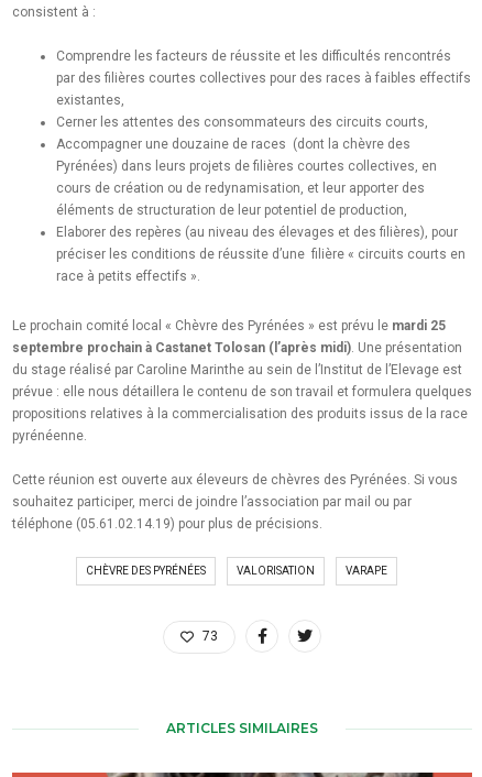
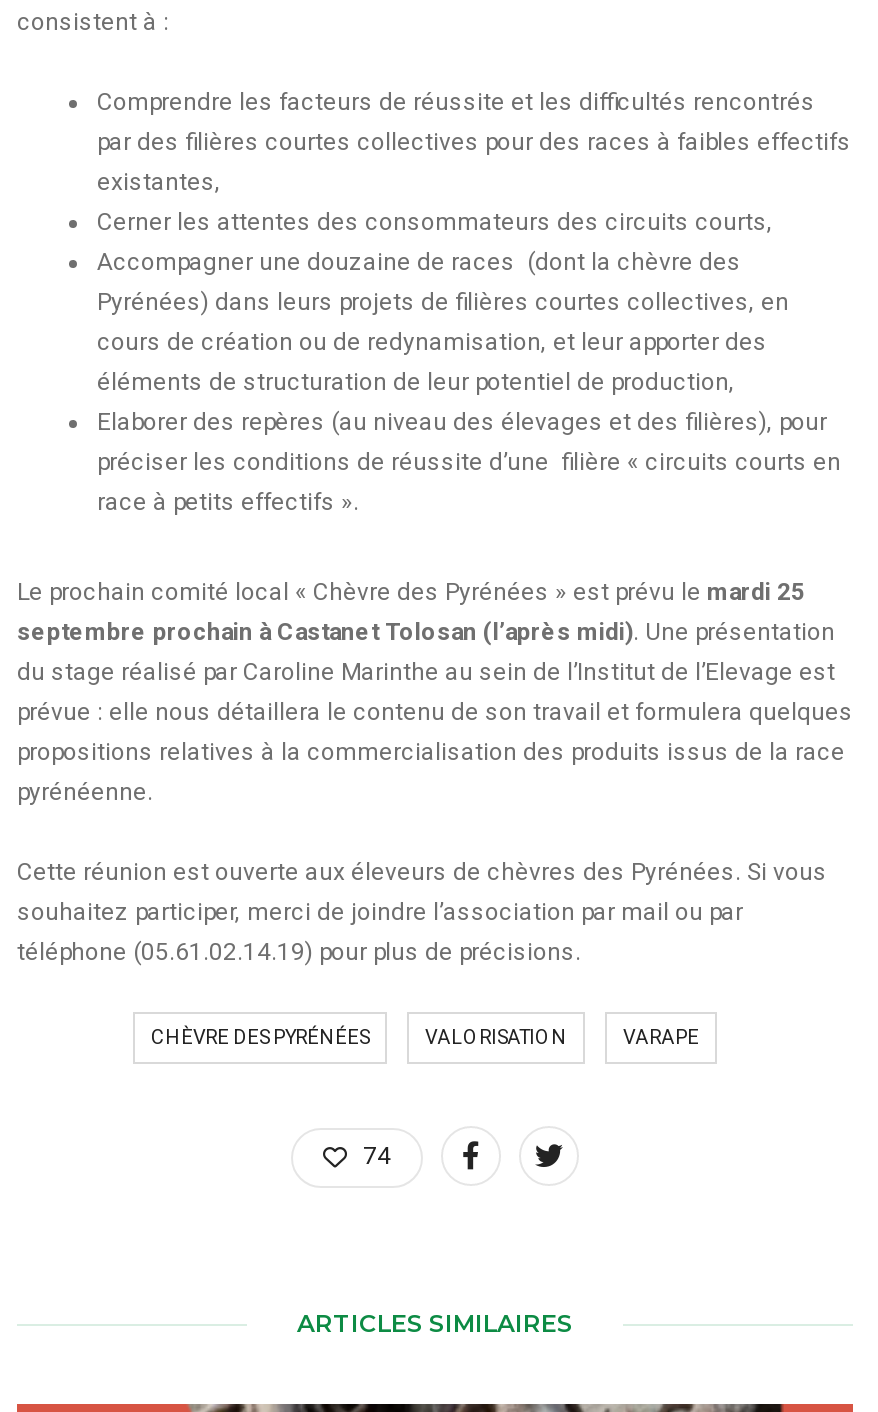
[202,628,218,644] 73 -> [363,1142,391,1170] 74

